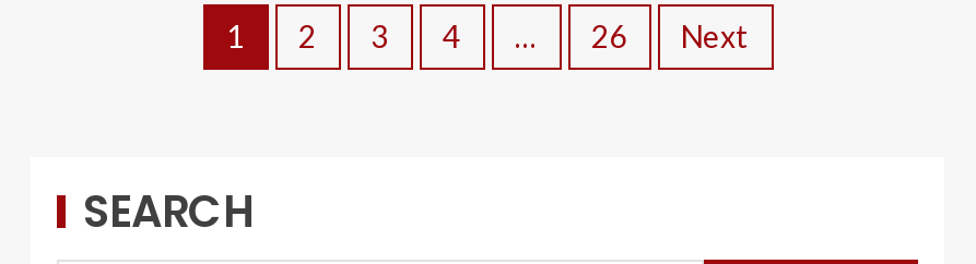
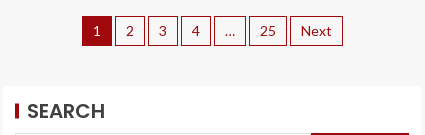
[591,17,626,55] 26 -> [259,22,275,39] 25

